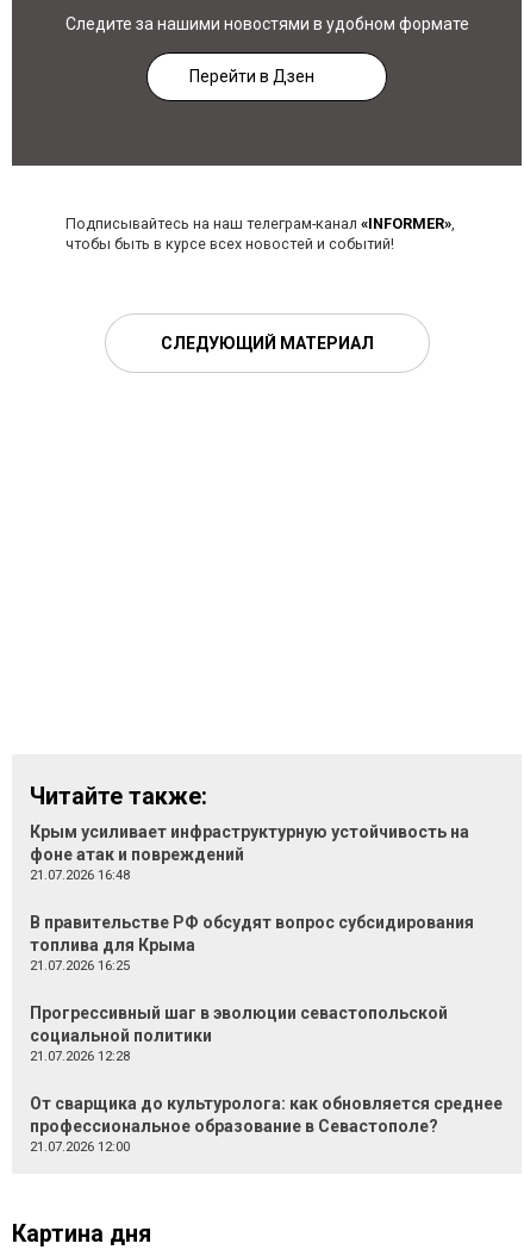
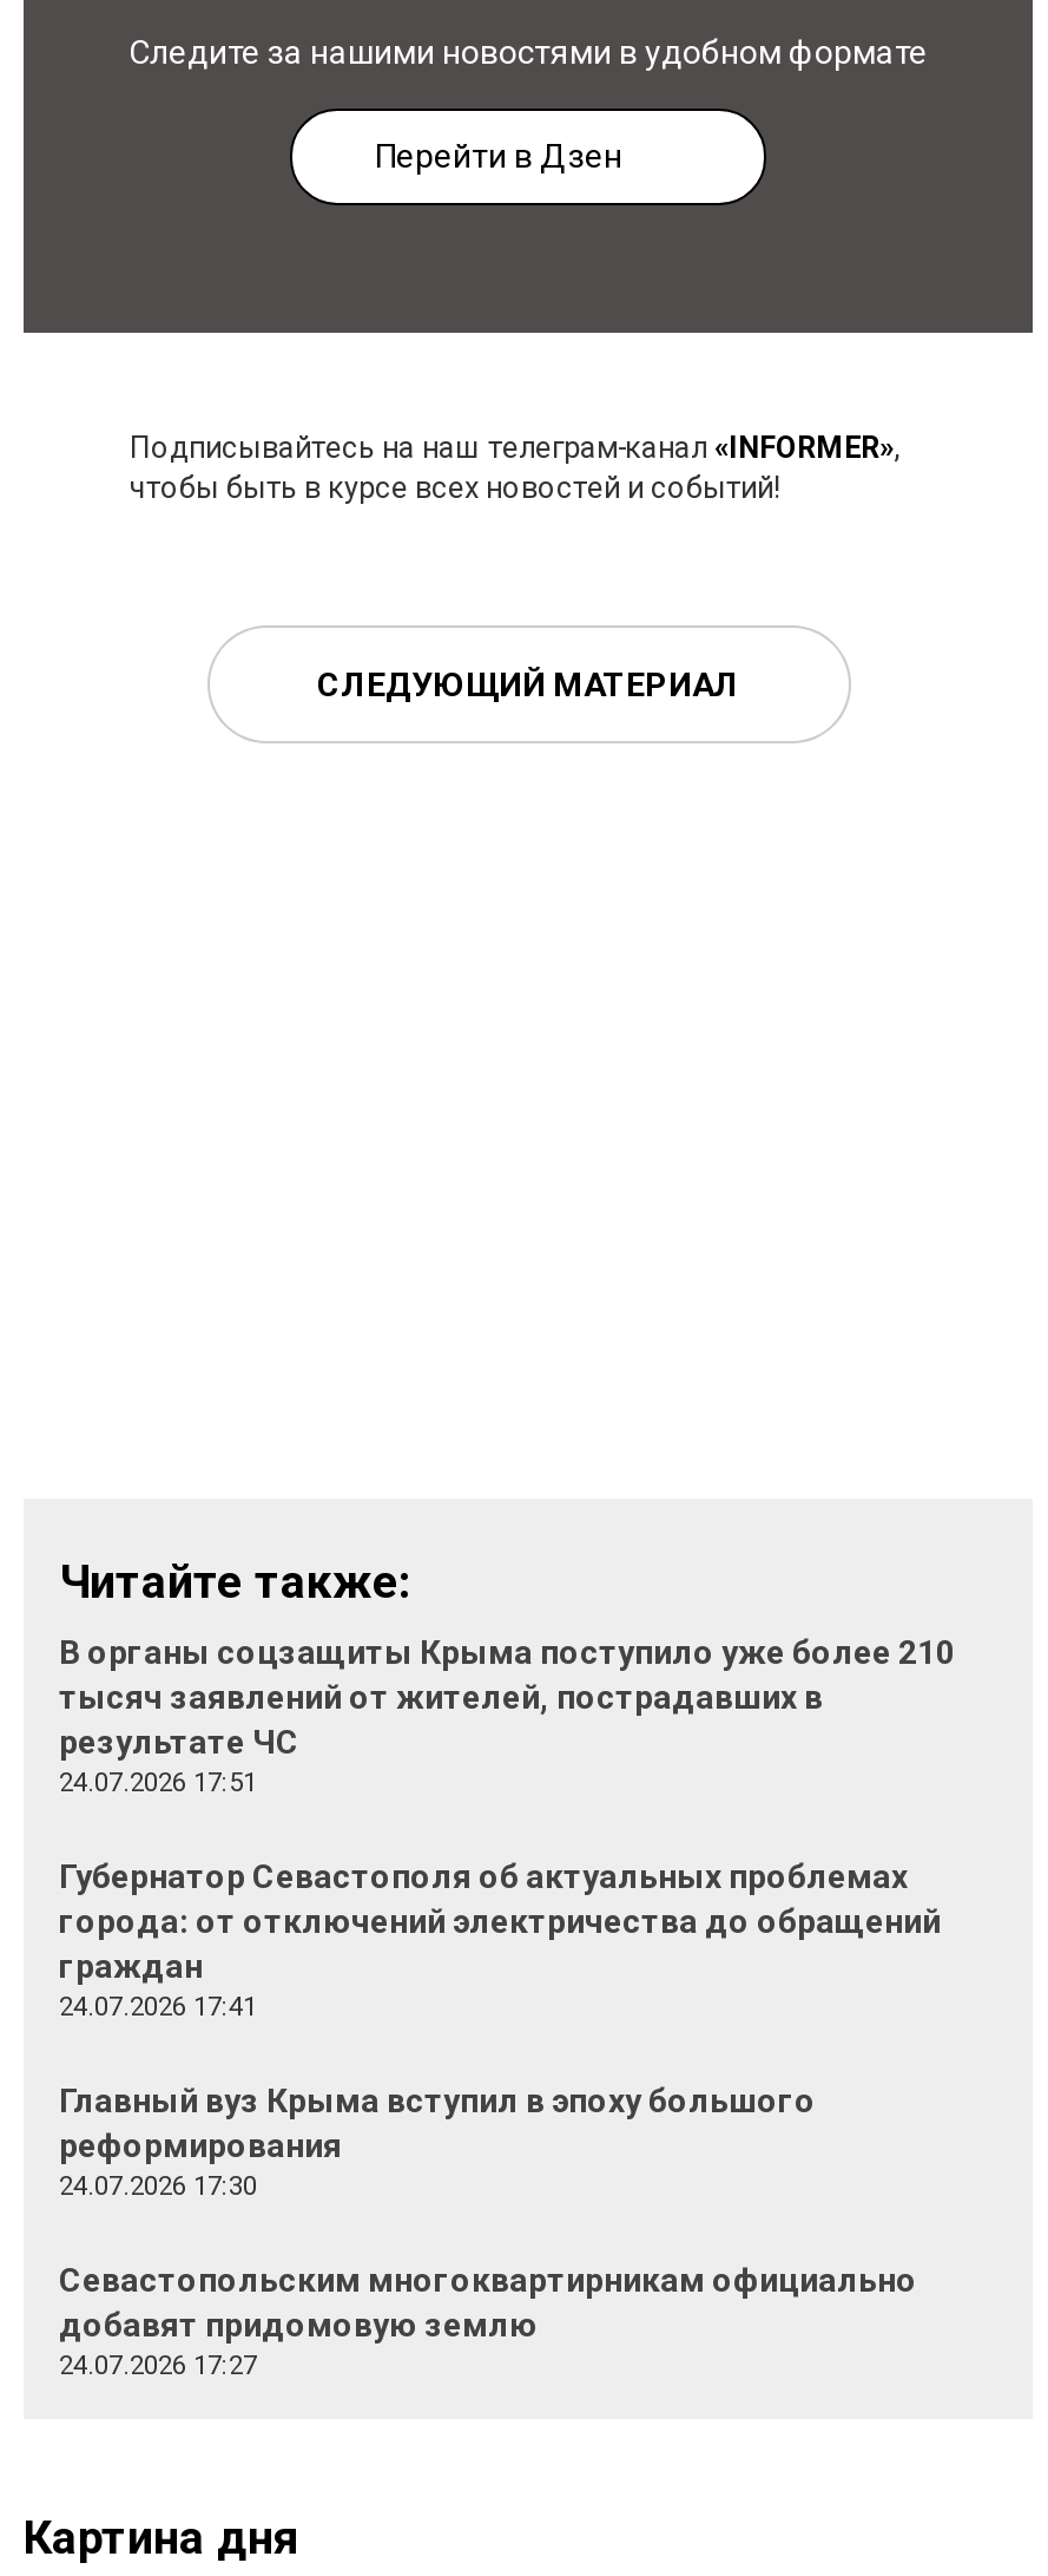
[30,822,469,883] Крым усиливает инфраструктурную устойчивость на | фоне атак и повреждений | 21.07.2026 16:48 -> [59,1633,955,1798] В органы соцзащиты Крыма поступило уже более 210 | тысяч заявлений от жителей, пострадавших в | результате ЧС | 24.07.2026 17:51
[30,913,474,974] В правительстве РФ обсудят вопрос субсидирования | топлива для Крыма | 21.07.2026 16:25 -> [59,1857,941,2023] Губернатор Севастополя об актуальных проблемах | города: от отключений электричества до обращений | граждан | 24.07.2026 17:41
[30,1003,448,1064] Прогрессивный шаг в эволюции севастопольской | социальной политики | 21.07.2026 12:28 -> [59,2082,816,2202] Главный вуз Крыма вступил в эпоху большого | реформирования | 24.07.2026 17:30
[30,1094,503,1155] От сварщика до культуролога: как обновляется среднее | профессиональное образование в Севастополе? | 21.07.2026 12:00 -> [59,2261,917,2381] Севастопольским многоквартирникам официально | добавят придомовую землю | 24.07.2026 17:27

